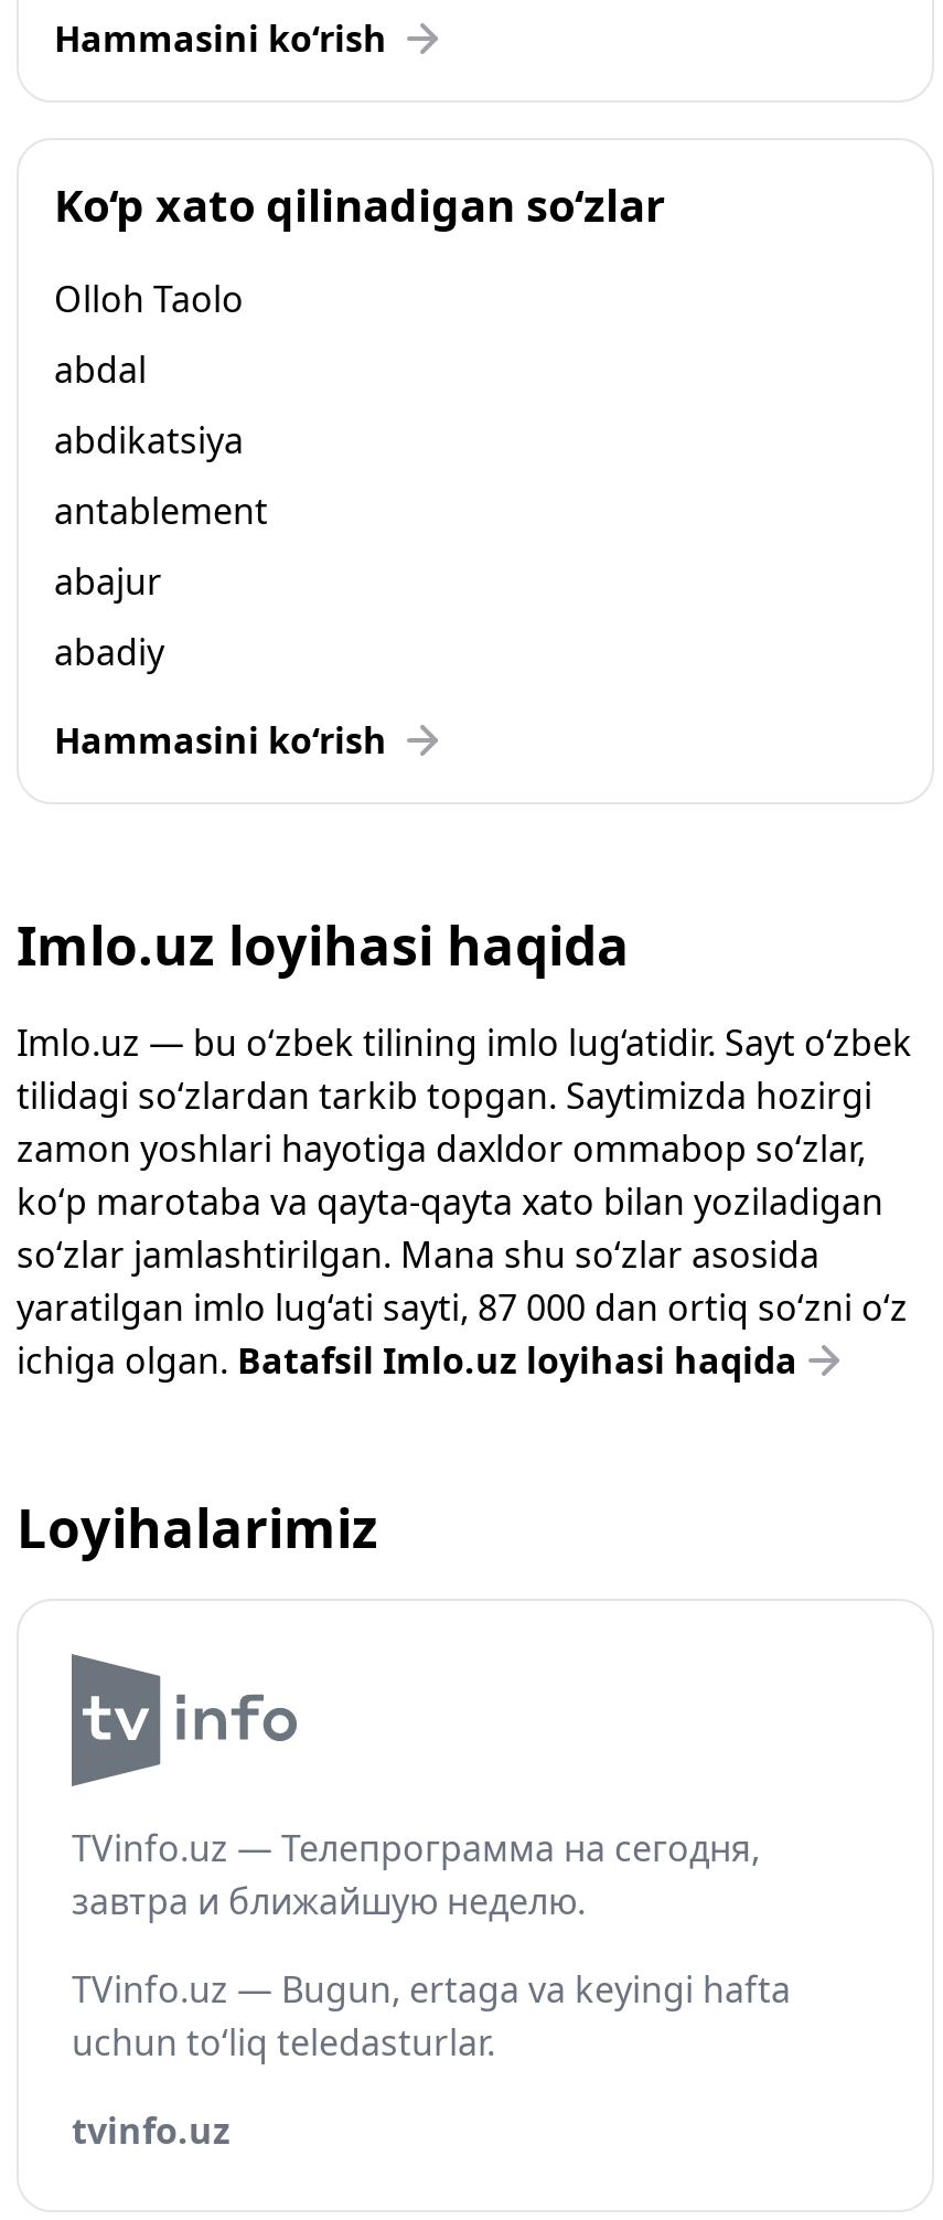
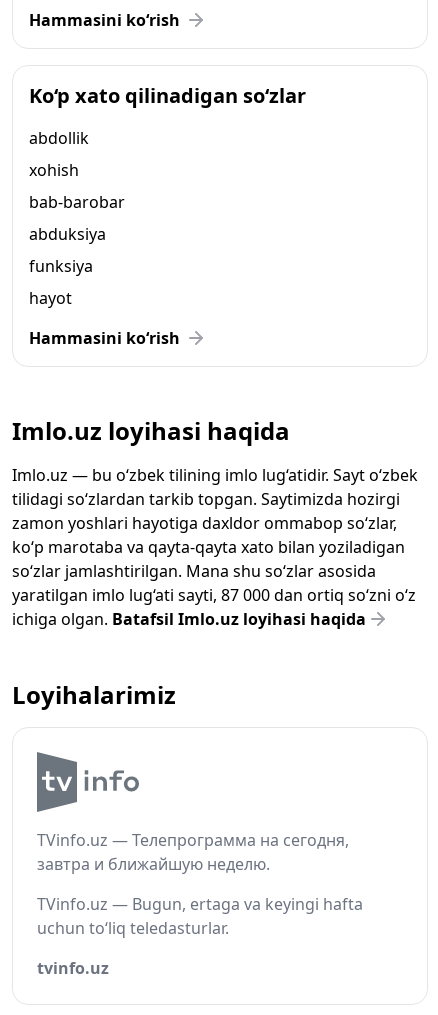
[54,275,244,323] Olloh Taolo -> [29,127,89,149] abdollik
[54,345,147,394] abdal -> [29,159,79,181] xohish
[54,416,244,465] abdikatsiya -> [29,191,125,213] bab-barobar
[54,487,268,535] antablement -> [29,223,106,245] abduksiya
[54,557,162,606] abajur -> [29,255,93,277] funksiya
[54,628,164,676] abadiy -> [29,287,72,309] hayot

